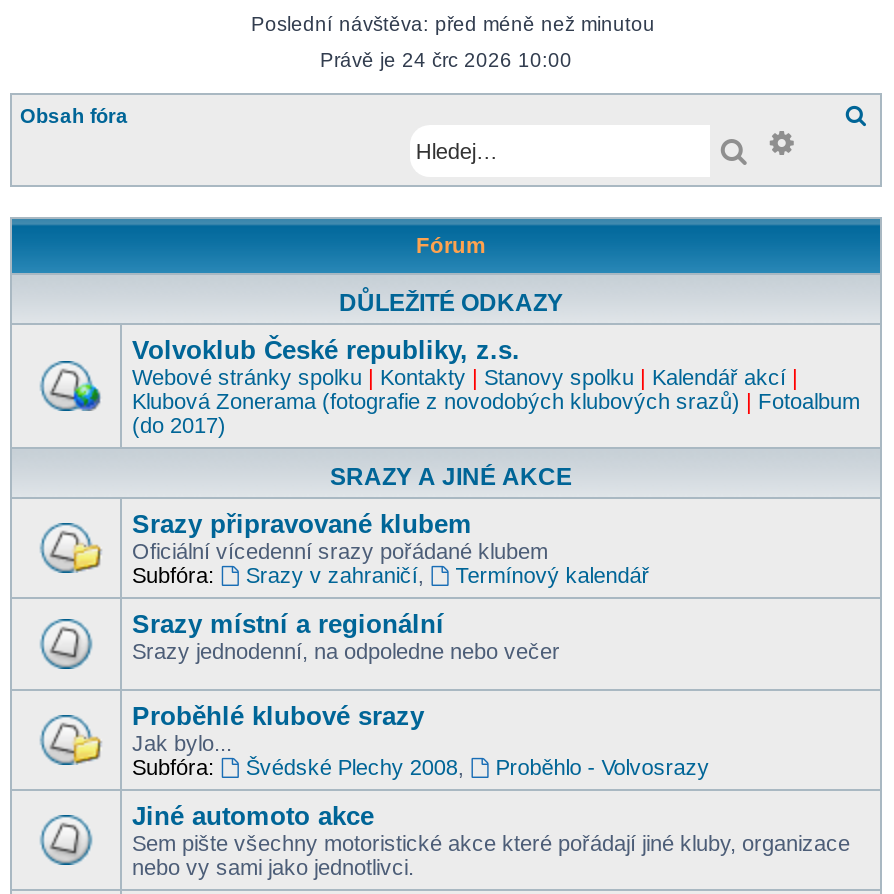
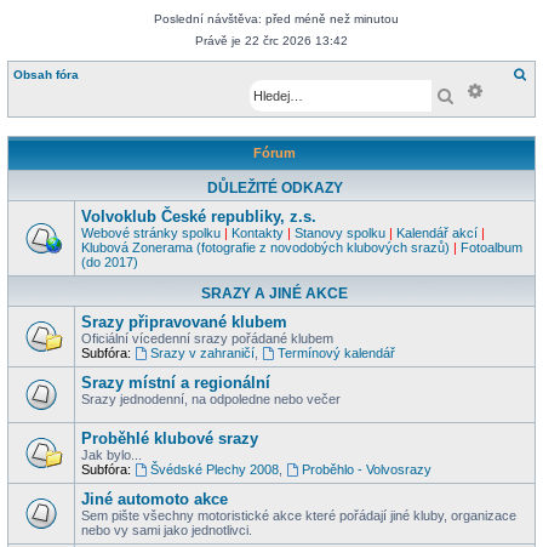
[320,49,572,71] Právě je 24 črc 2026 10:00 -> [195,34,348,47] Právě je 22 črc 2026 13:42

